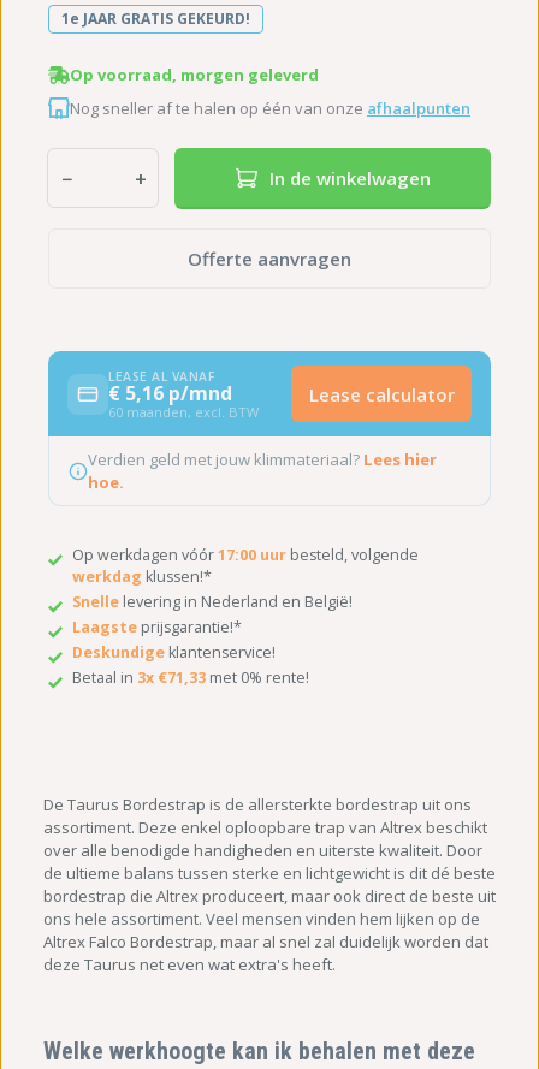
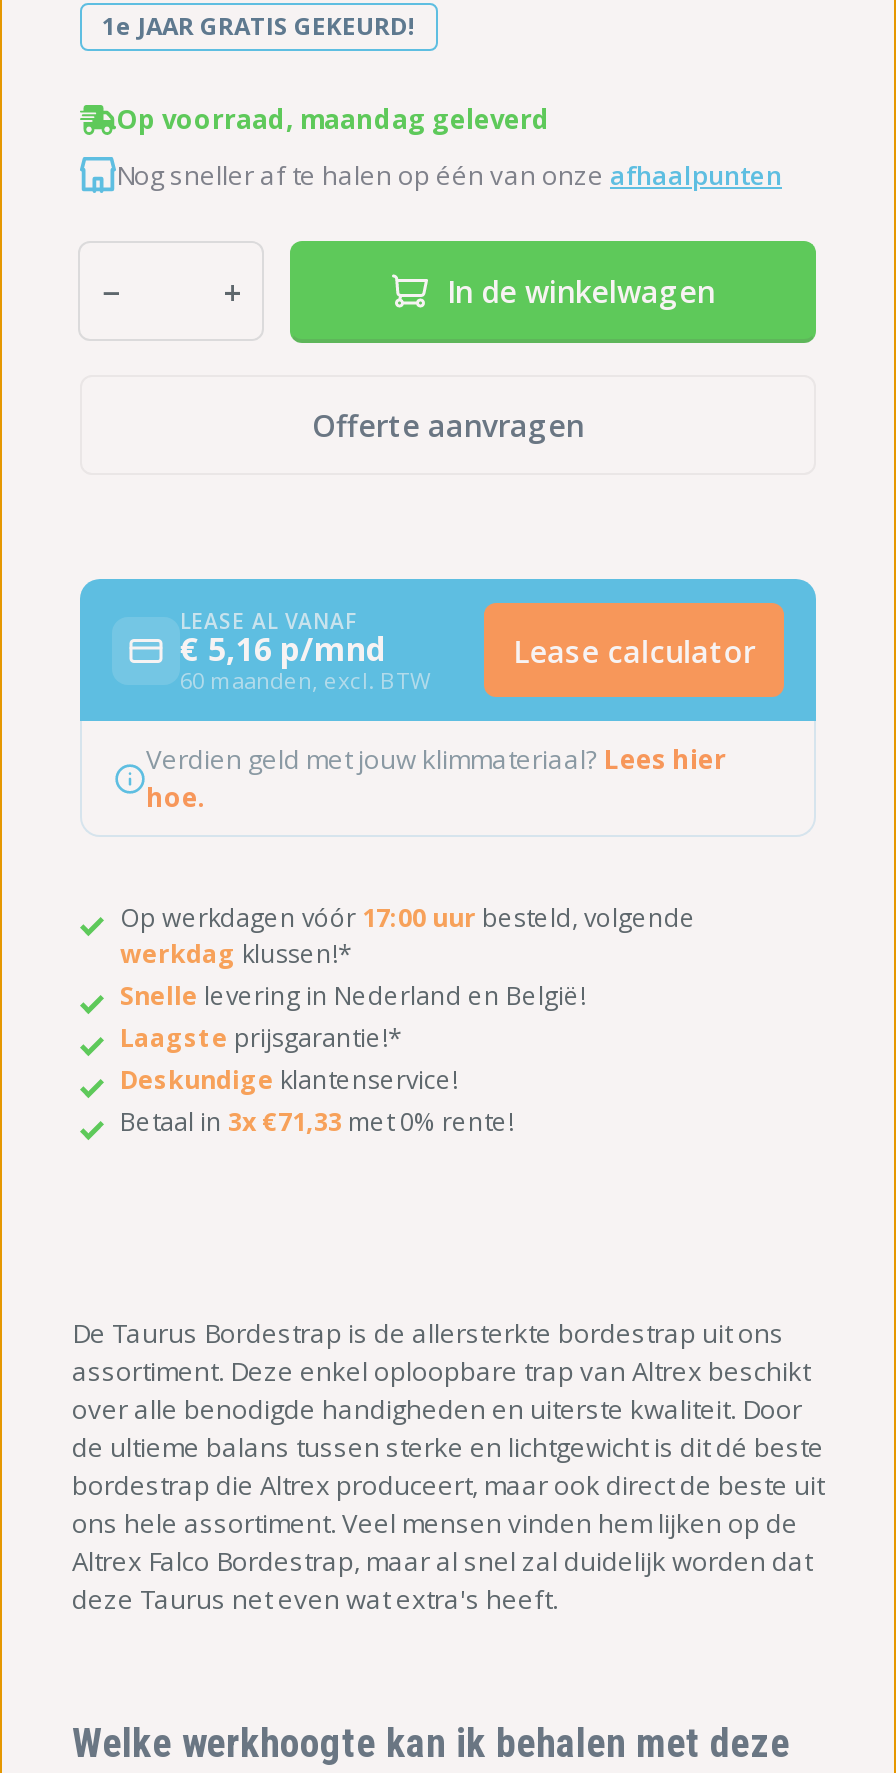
[70,64,319,86] Op voorraad, morgen geleverd -> [116,102,550,138] Op voorraad, maandag geleverd

